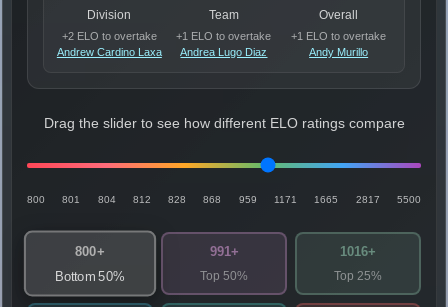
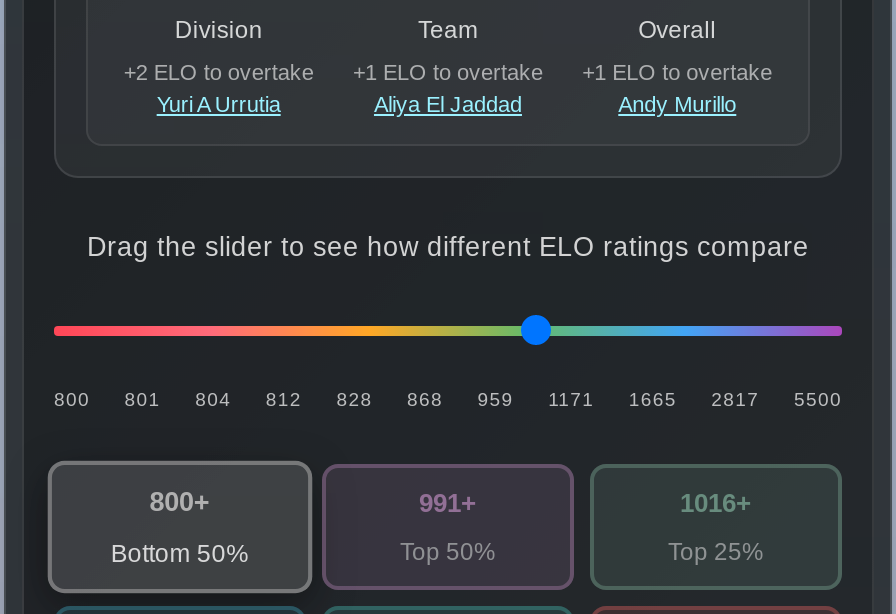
[57,45,162,57] Andrew Cardino Laxa -> [157,91,281,115] Yuri A Urrutia
[180,45,267,57] Andrea Lugo Diaz -> [374,91,522,115] Aliya El Jaddad

